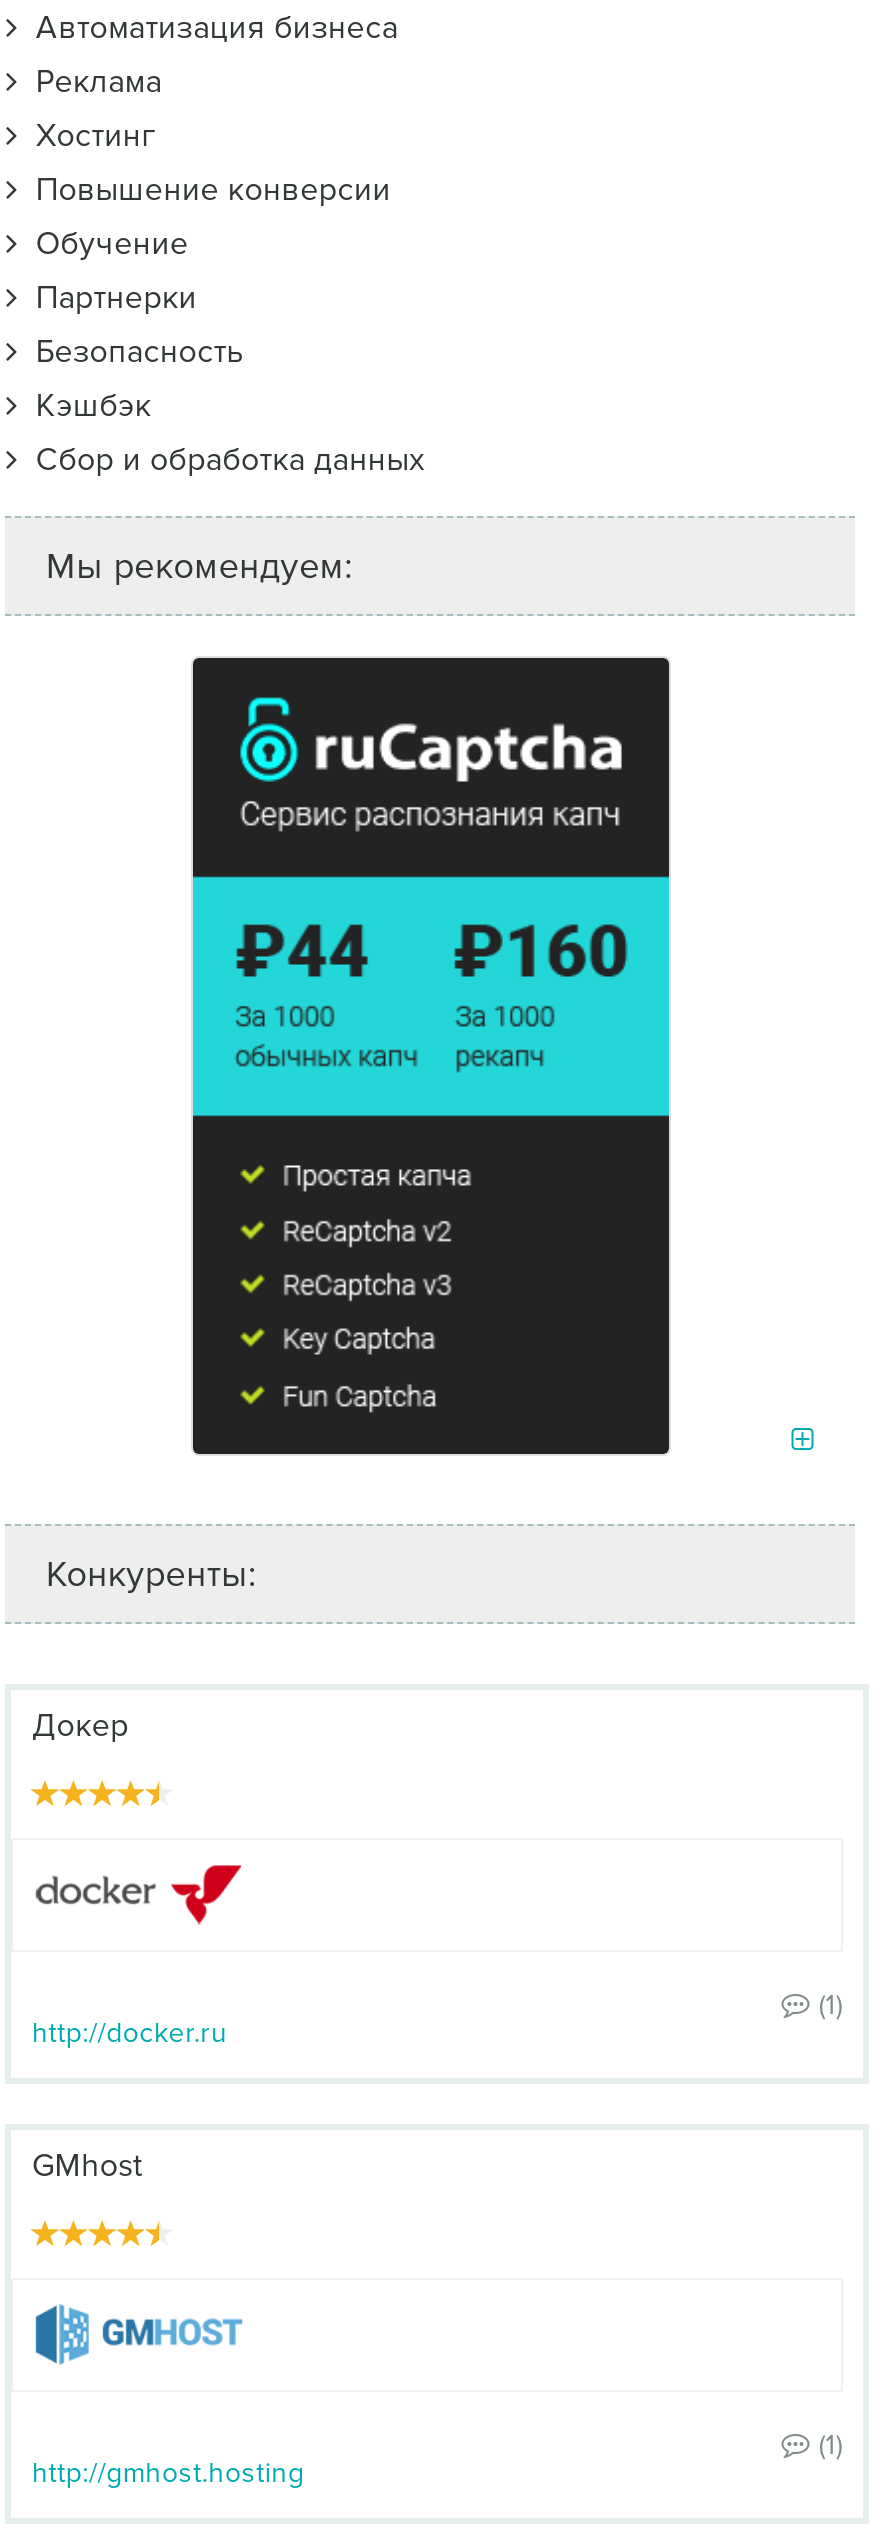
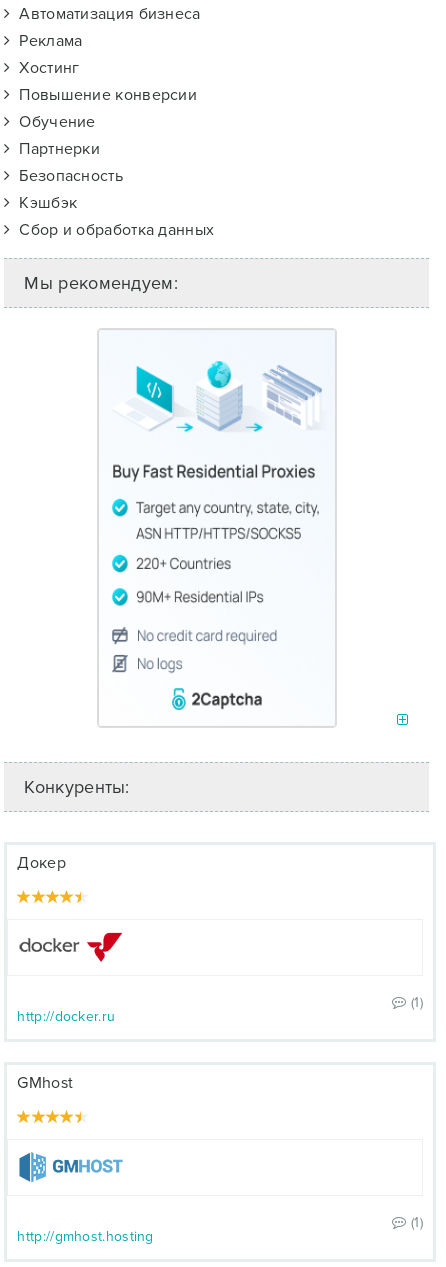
[191,656,671,1456] [image] -> [98,329,336,727] [image]

